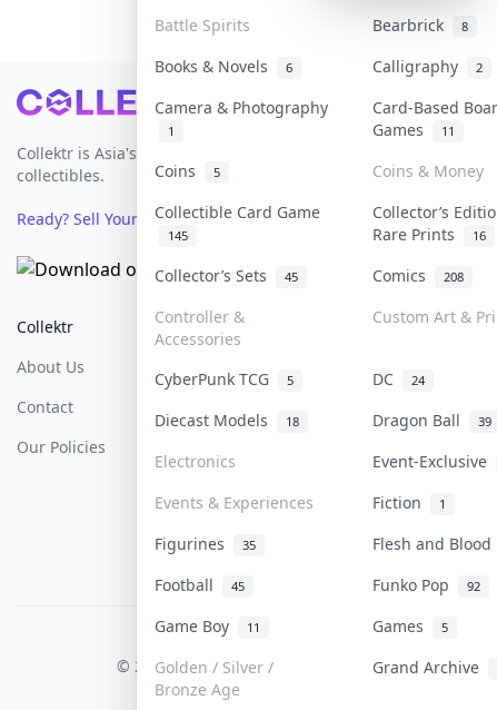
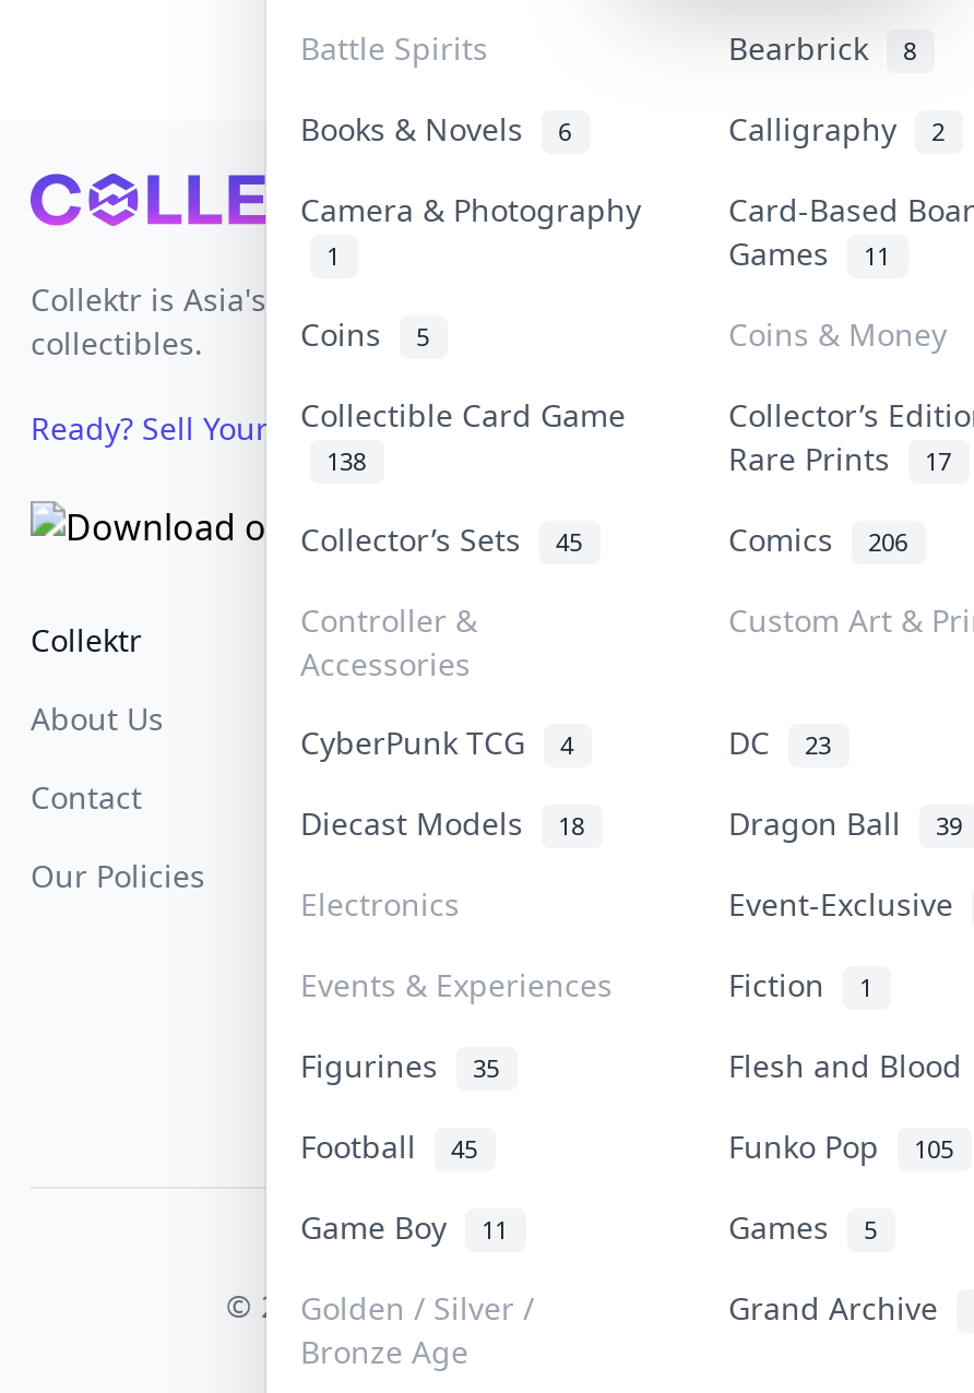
[167,226,187,243] 145 -> [326,443,366,476] 138
[372,223,485,244] Rare Prints 16 -> [728,437,951,478] Rare Prints 17
[372,264,463,285] Comics 208 -> [728,517,907,559] Comics 206
[154,368,293,389] CyberPunk TCG 5 -> [300,721,573,762] CyberPunk TCG 4
[372,368,424,389] DC 24 -> [728,721,831,762] DC 23
[372,574,480,595] Funko Pop 92 -> [728,1124,953,1166] Funko Pop 105

